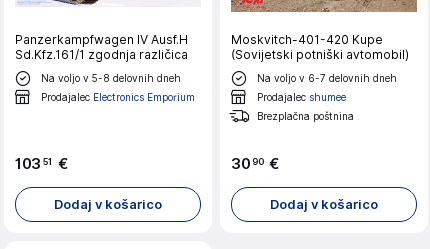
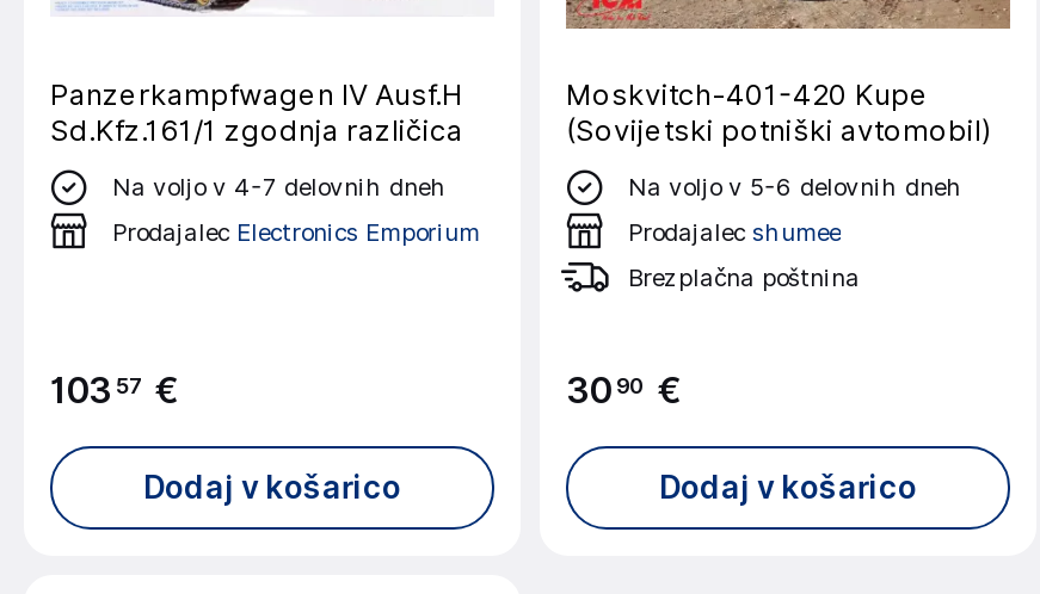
[41,71,181,83] Na voljo v 5-8 delovnih dneh -> [112,171,447,199] Na voljo v 4-7 delovnih dneh
[257,71,397,83] Na voljo v 6-7 delovnih dneh -> [628,171,962,199] Na voljo v 5-6 delovnih dneh
[15,155,67,173] 103 51 € -> [50,370,177,413] 103 57 €

